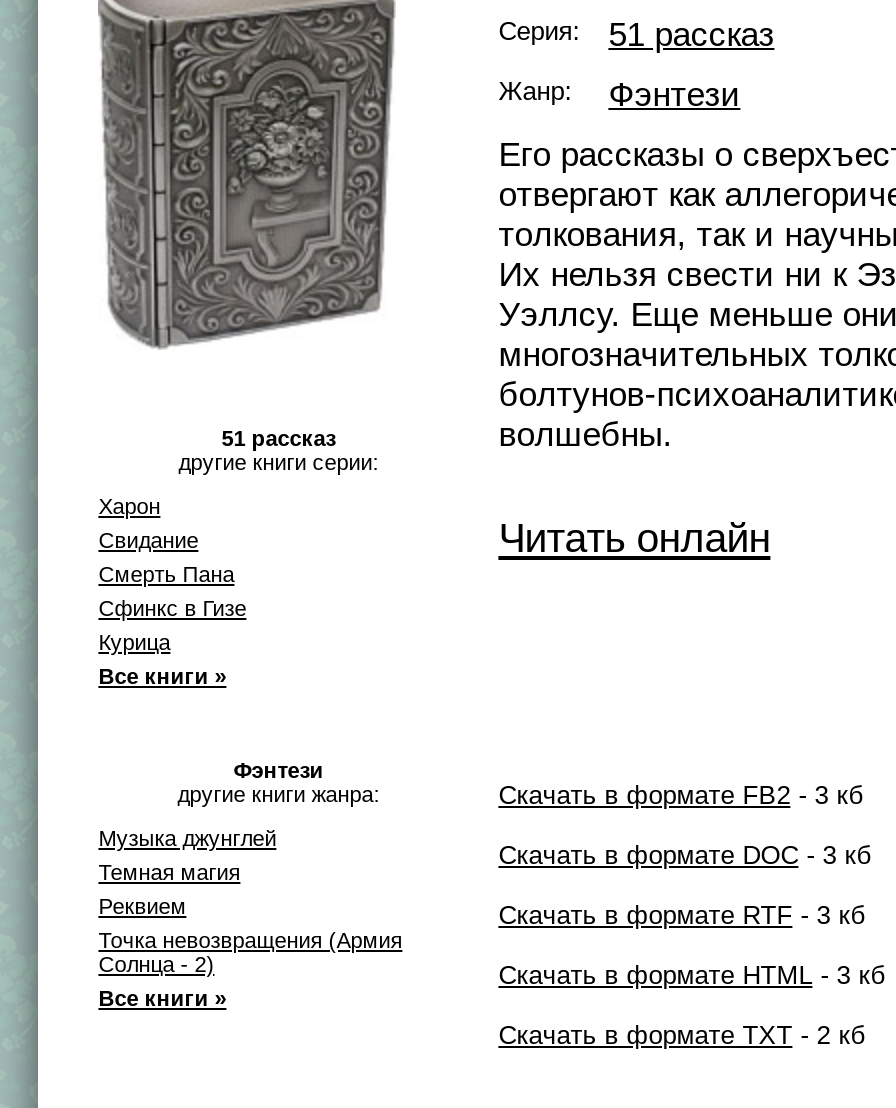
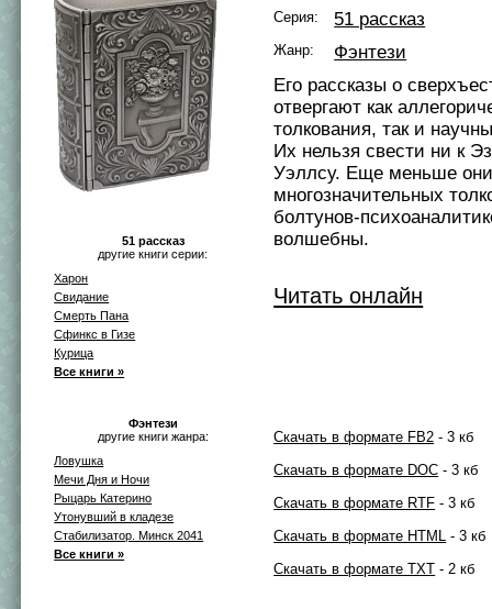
[98,826,402,976] Музыка джунглей | Темная магия | Реквием | Точка невозвращения (Армия | Солнца - 2) -> [54,454,203,542] Ловушка | Мечи Дня и Ночи | Рыцарь Катерино | Утонувший в кладезе | Стабилизатор. Минск 2041

